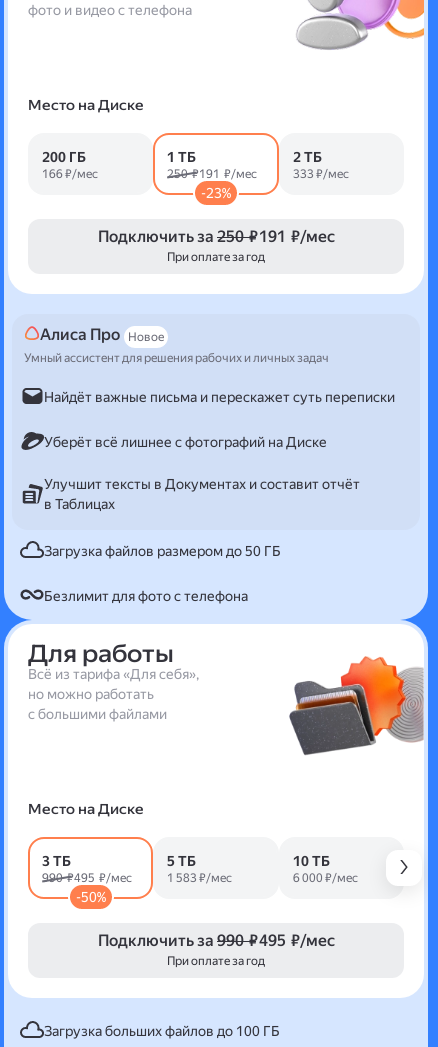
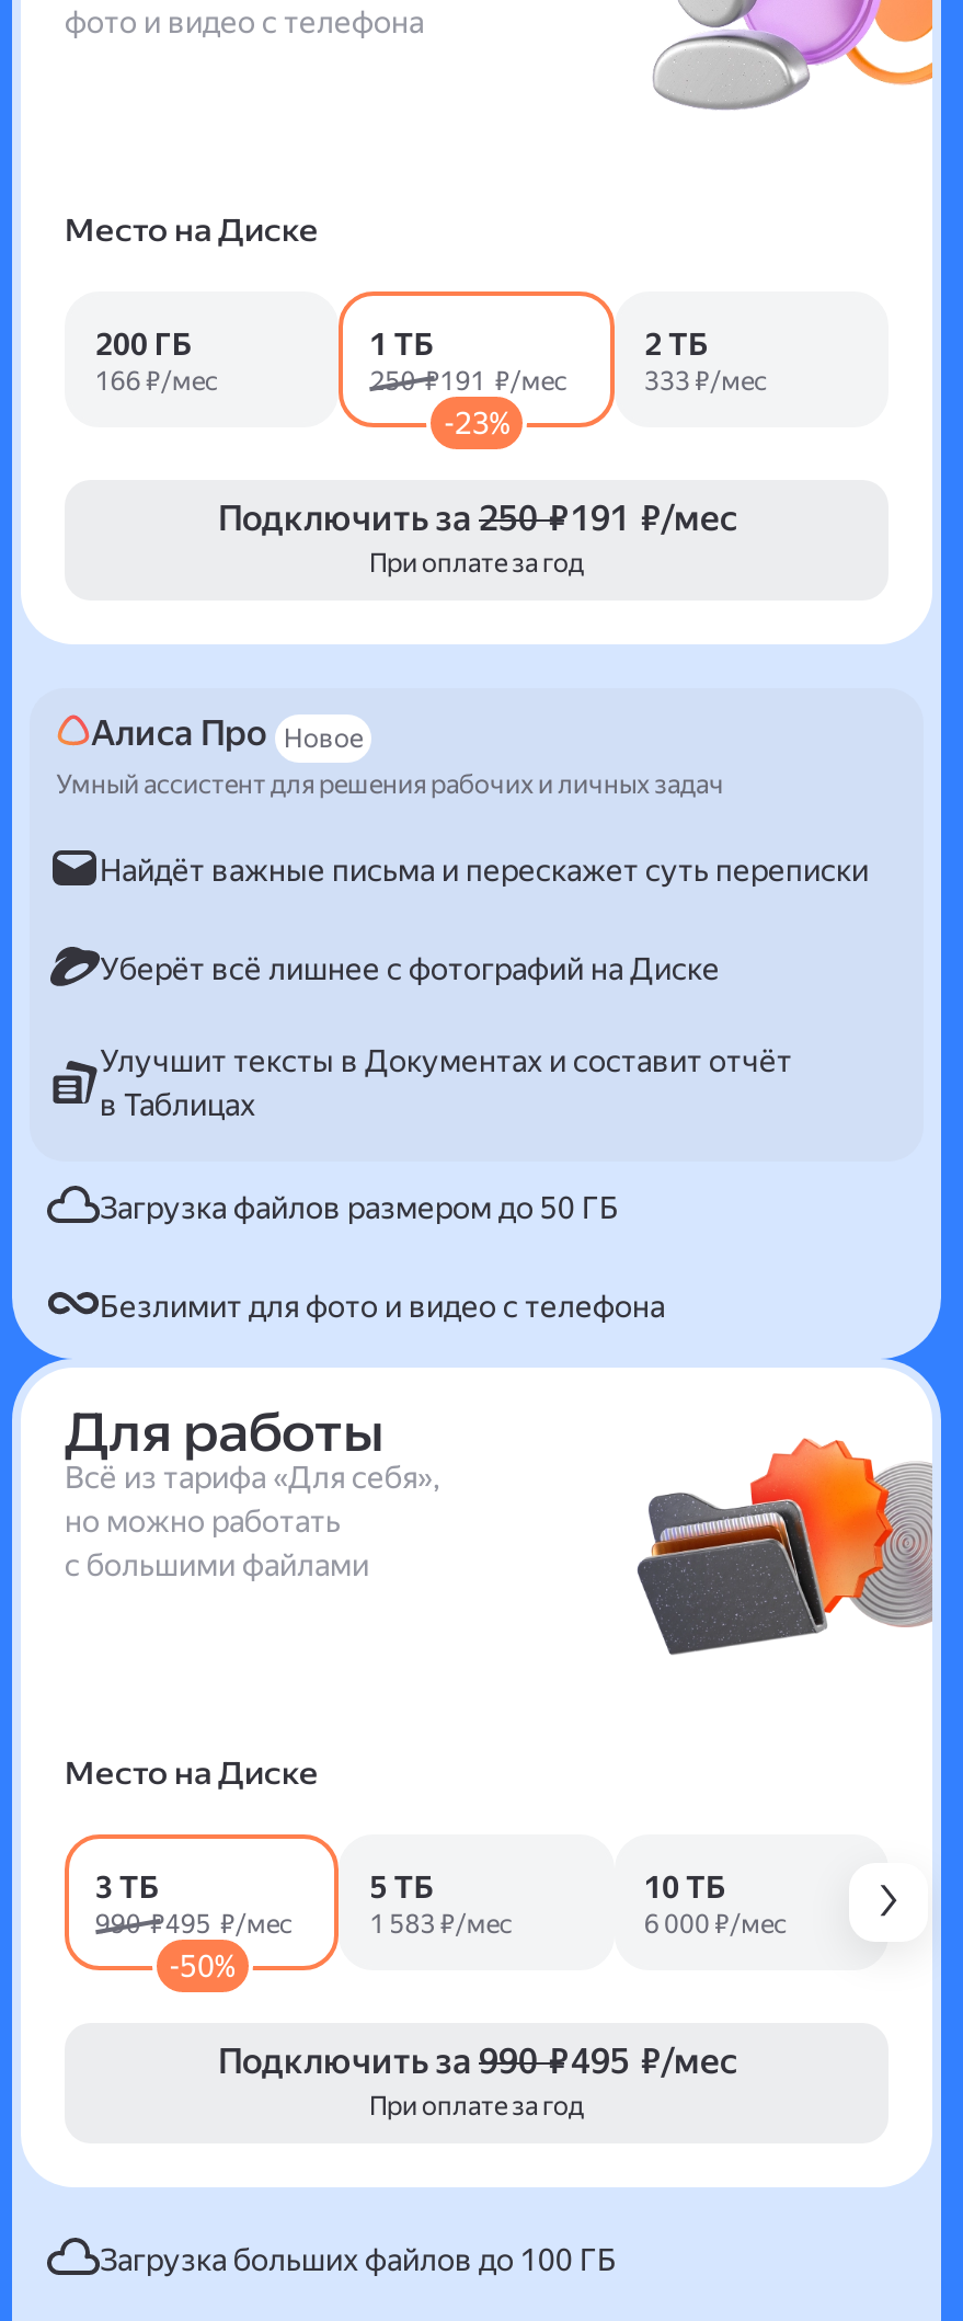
[44,587,248,603] Безлимит для фото с телефона -> [100,1288,665,1323] Безлимит для фото и видео с телефона

